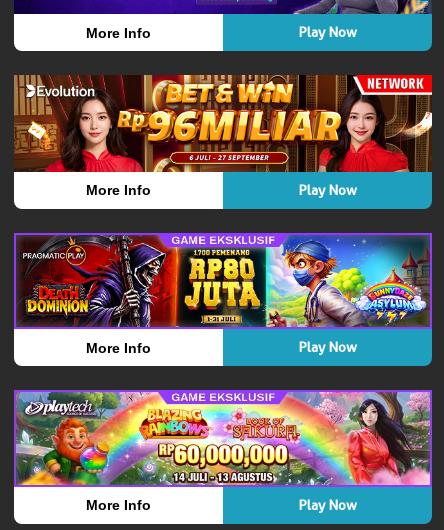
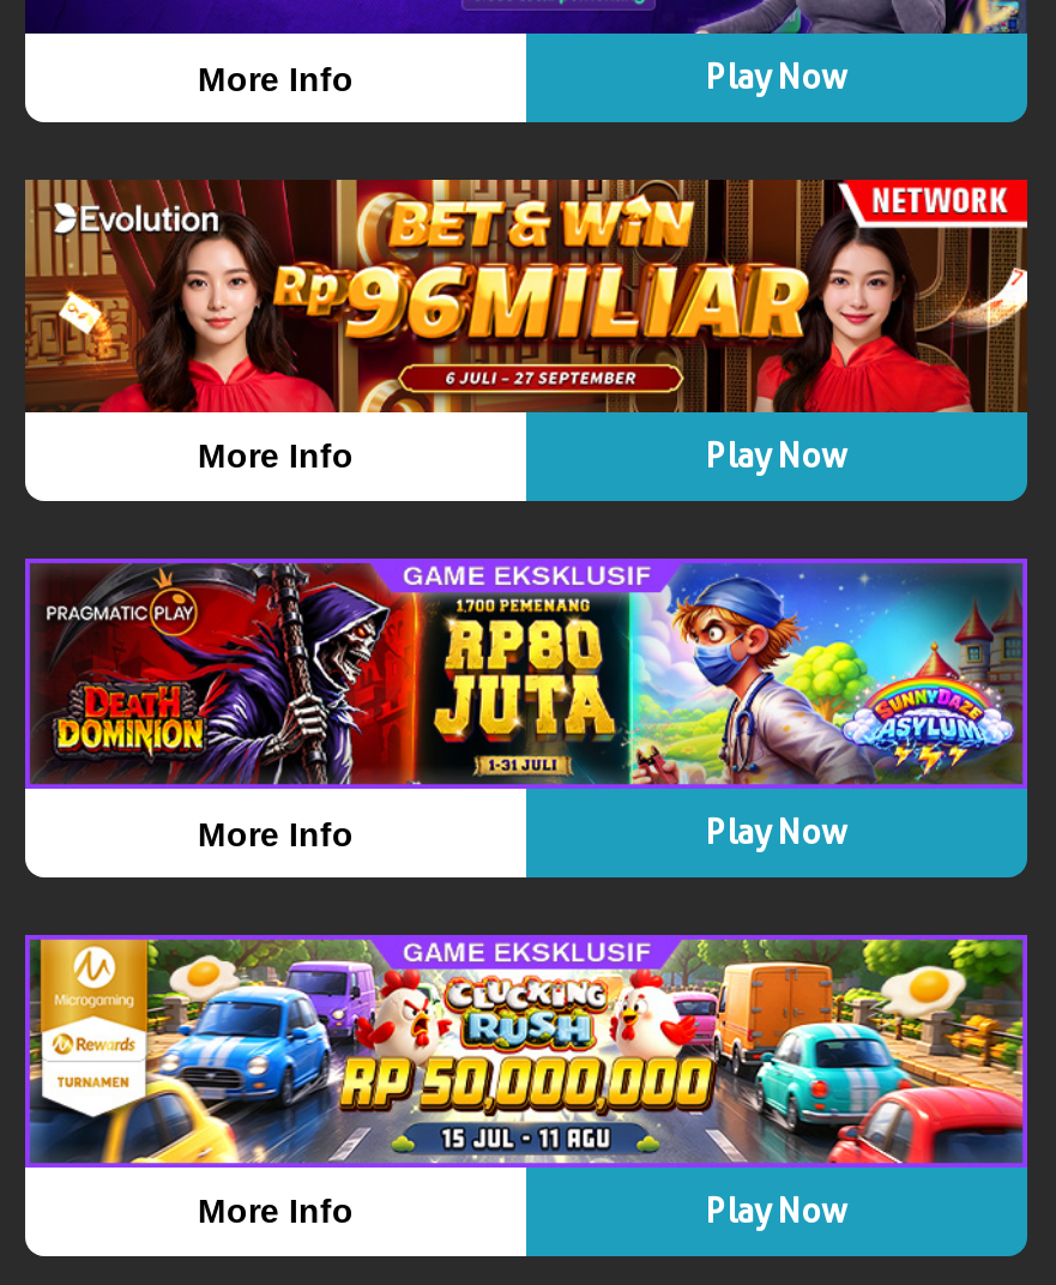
[15,391,431,486] [image] -> [28,937,1025,1165] [image]

